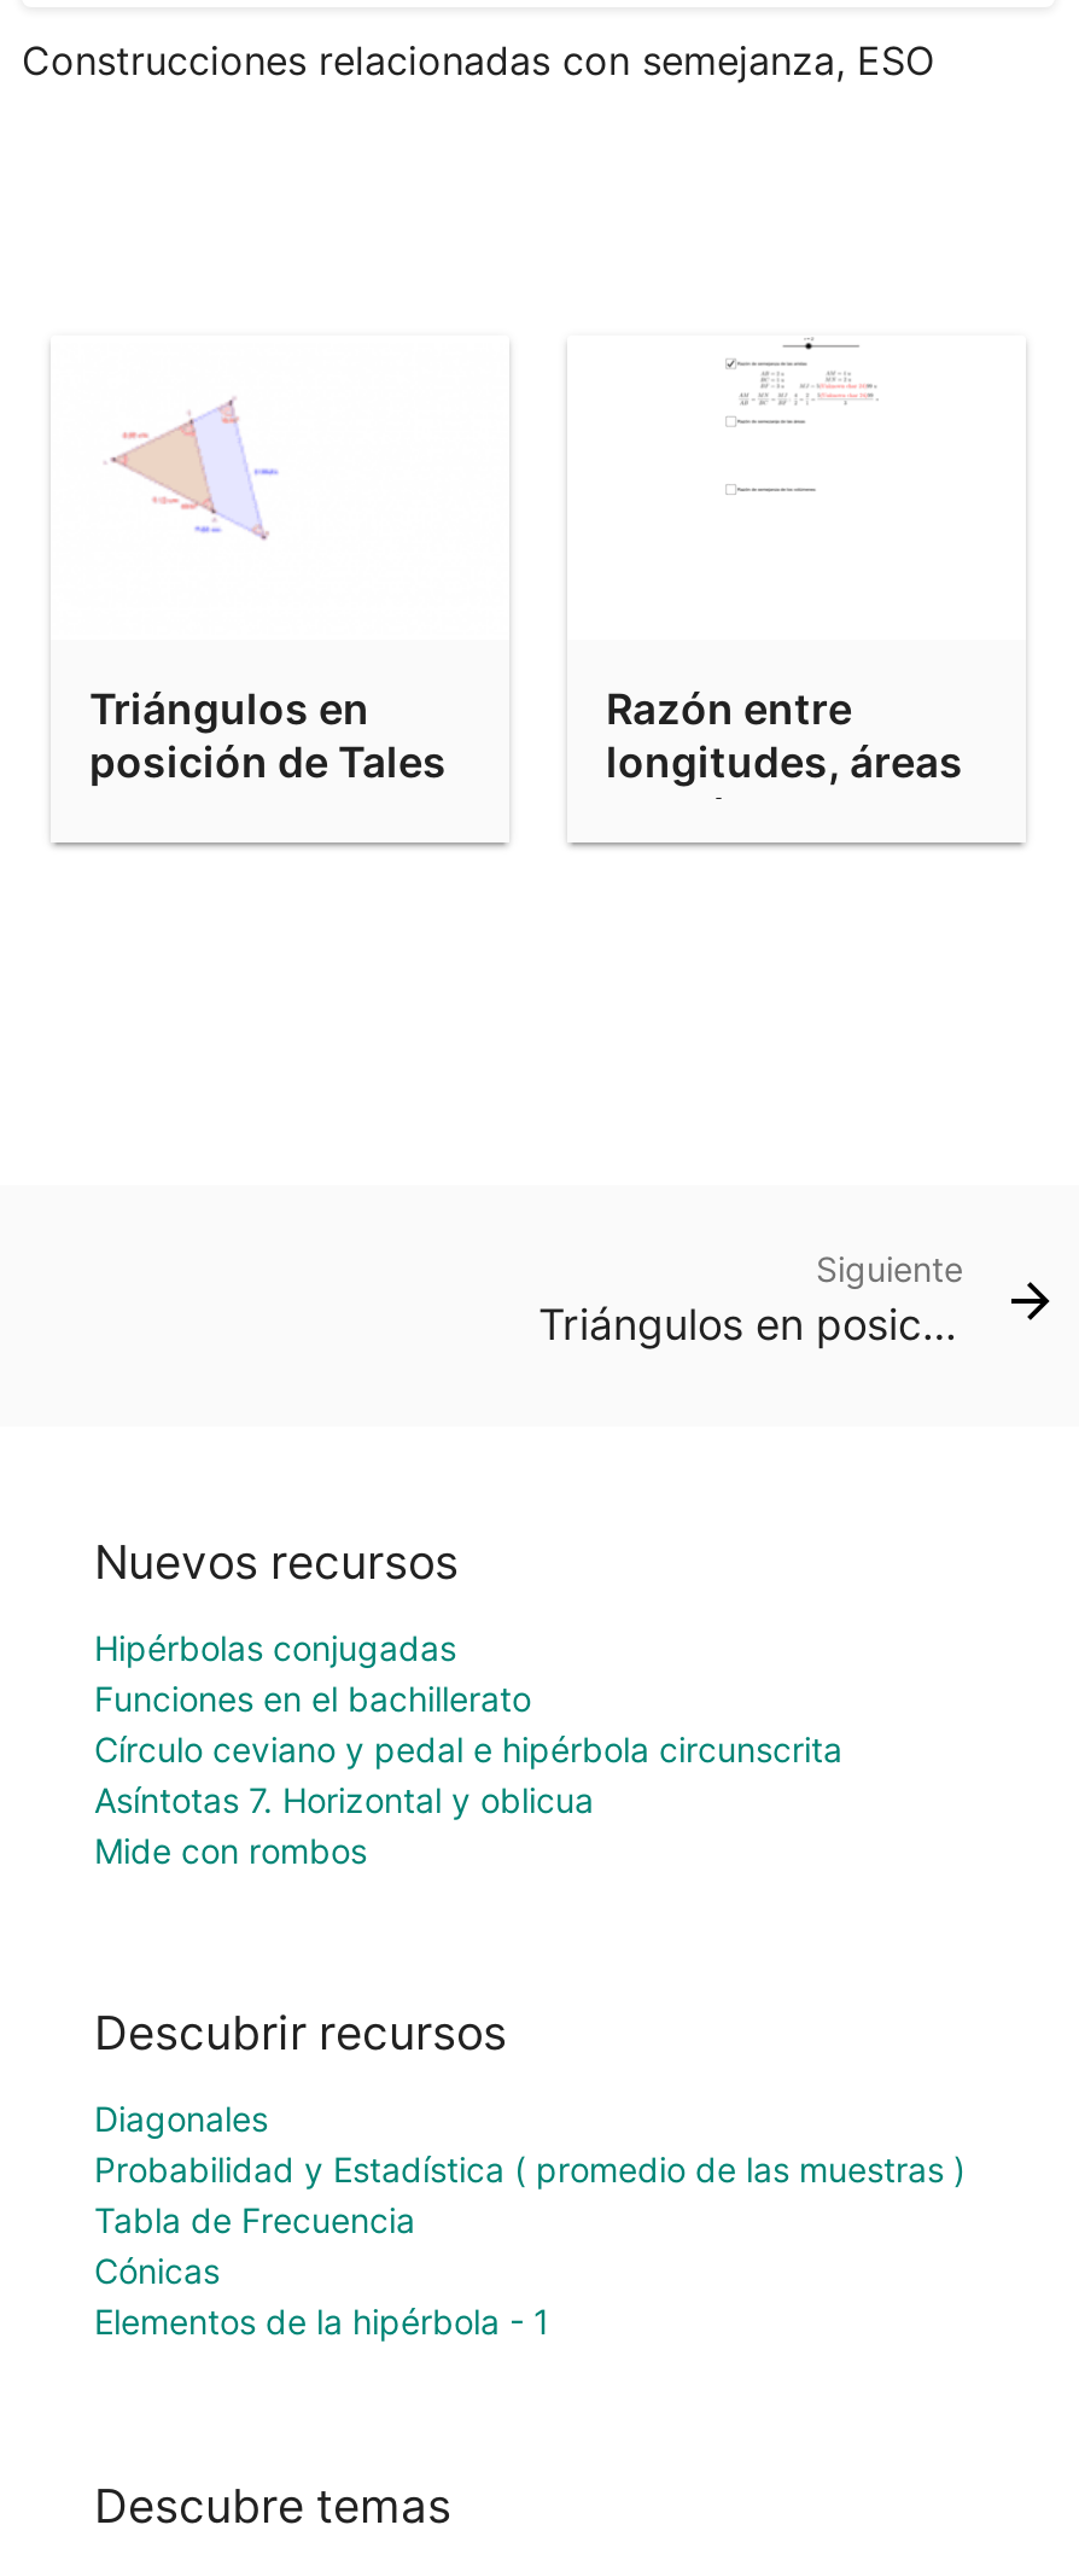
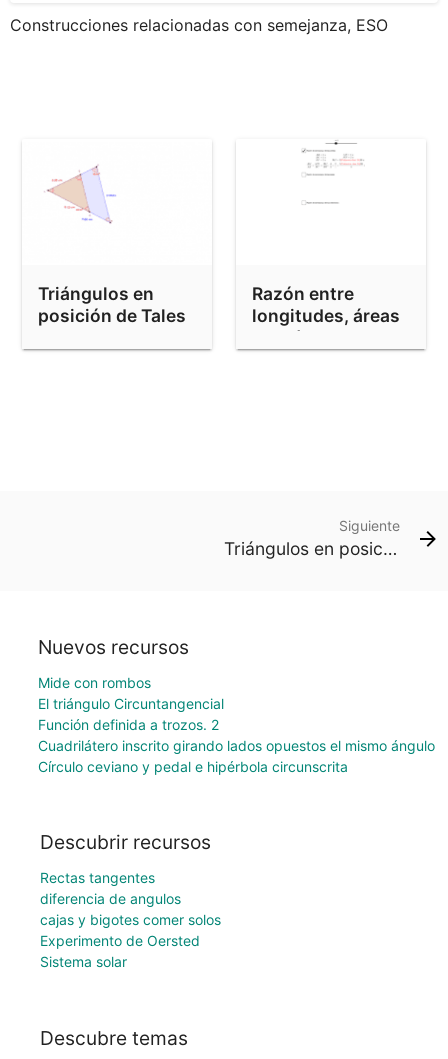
[94,1627,594,1820] Hipérbolas conjugadas | Funciones en el bachillerato | Asíntotas 7. Horizontal y oblicua -> none
moved [94,1728,842,1769] -> [37,758,347,775]: Círculo ceviano y pedal e hipérbola circunscrita
moved [94,1829,367,1870] -> [37,674,150,691]: Mide con rombos
none -> [37,695,434,754] El triángulo Circuntangencial | Función definida a trozos. 2 | Cuadrilátero inscrito girando lados opuestos el mismo ángulo
[94,2099,966,2343] Diagonales | Probabilidad y Estadística ( promedio de las muestras ) | Tabla de Frecuencia | Cónicas | Elementos de la hipérbola - 1 -> [40,869,221,970] Rectas tangentes | diferencia de angulos | cajas y bigotes comer solos | Experimento de Oersted | Sistema solar

